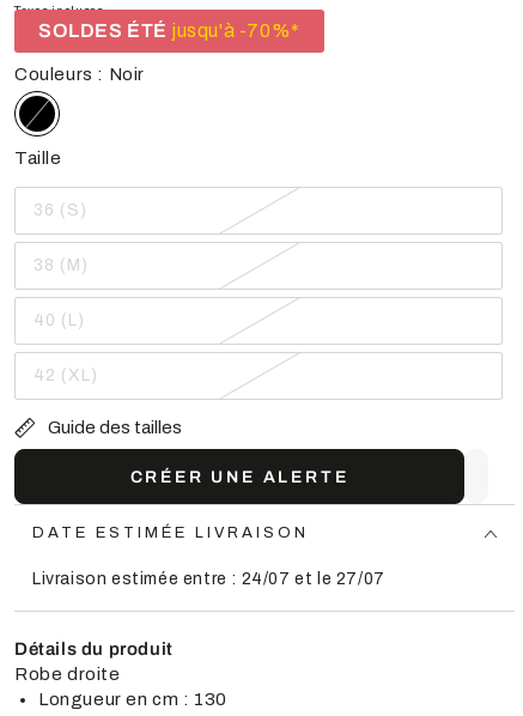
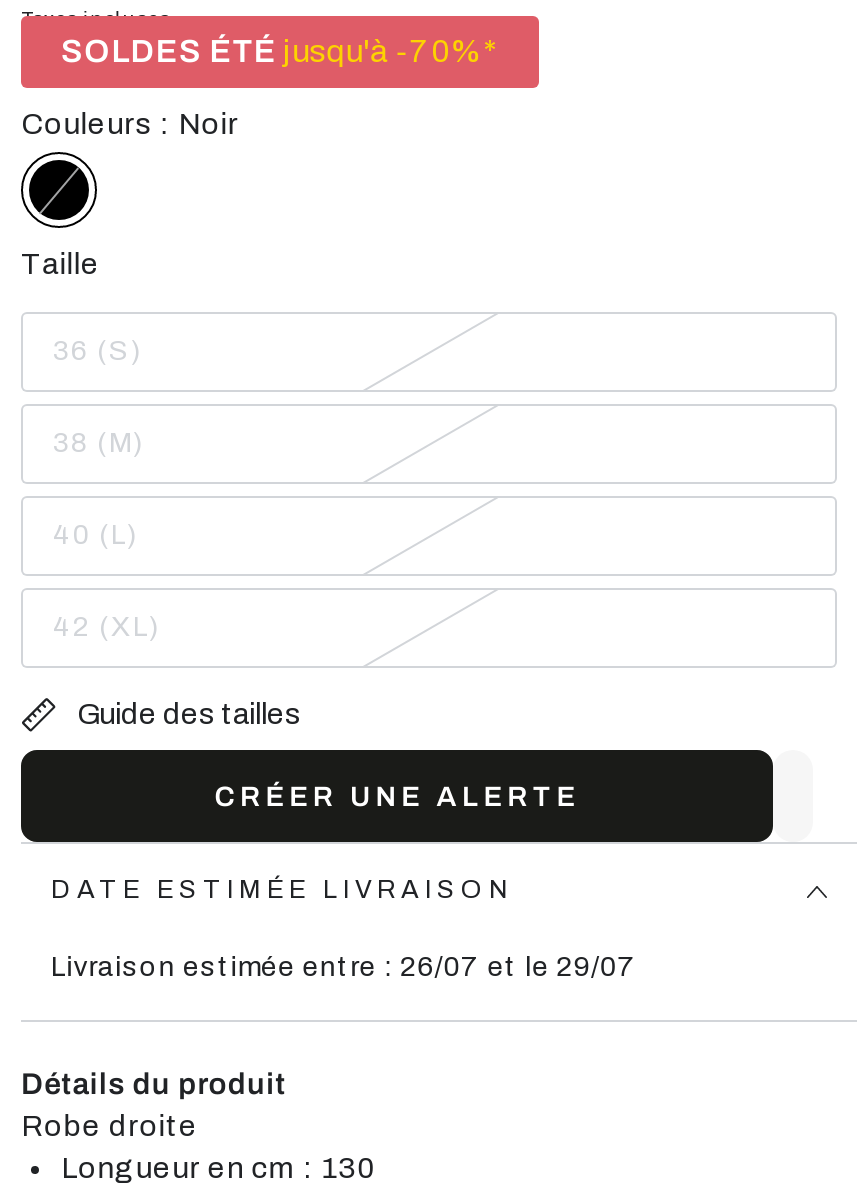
[32,570,385,588] Livraison estimée entre : 24/07 et le 27/07 -> [51,952,637,982] Livraison estimée entre : 26/07 et le 29/07

